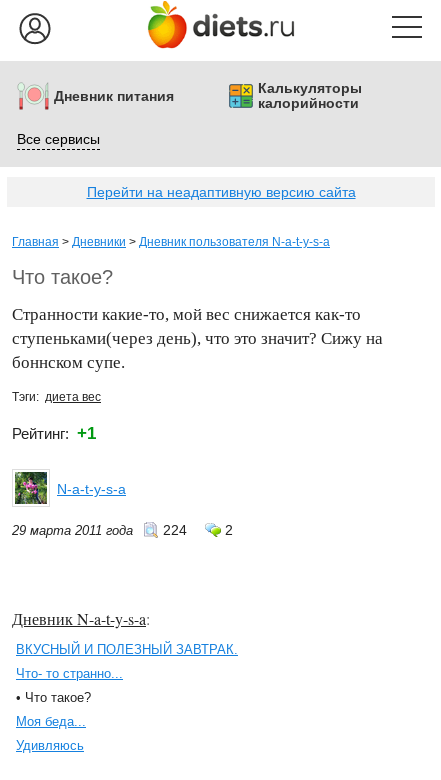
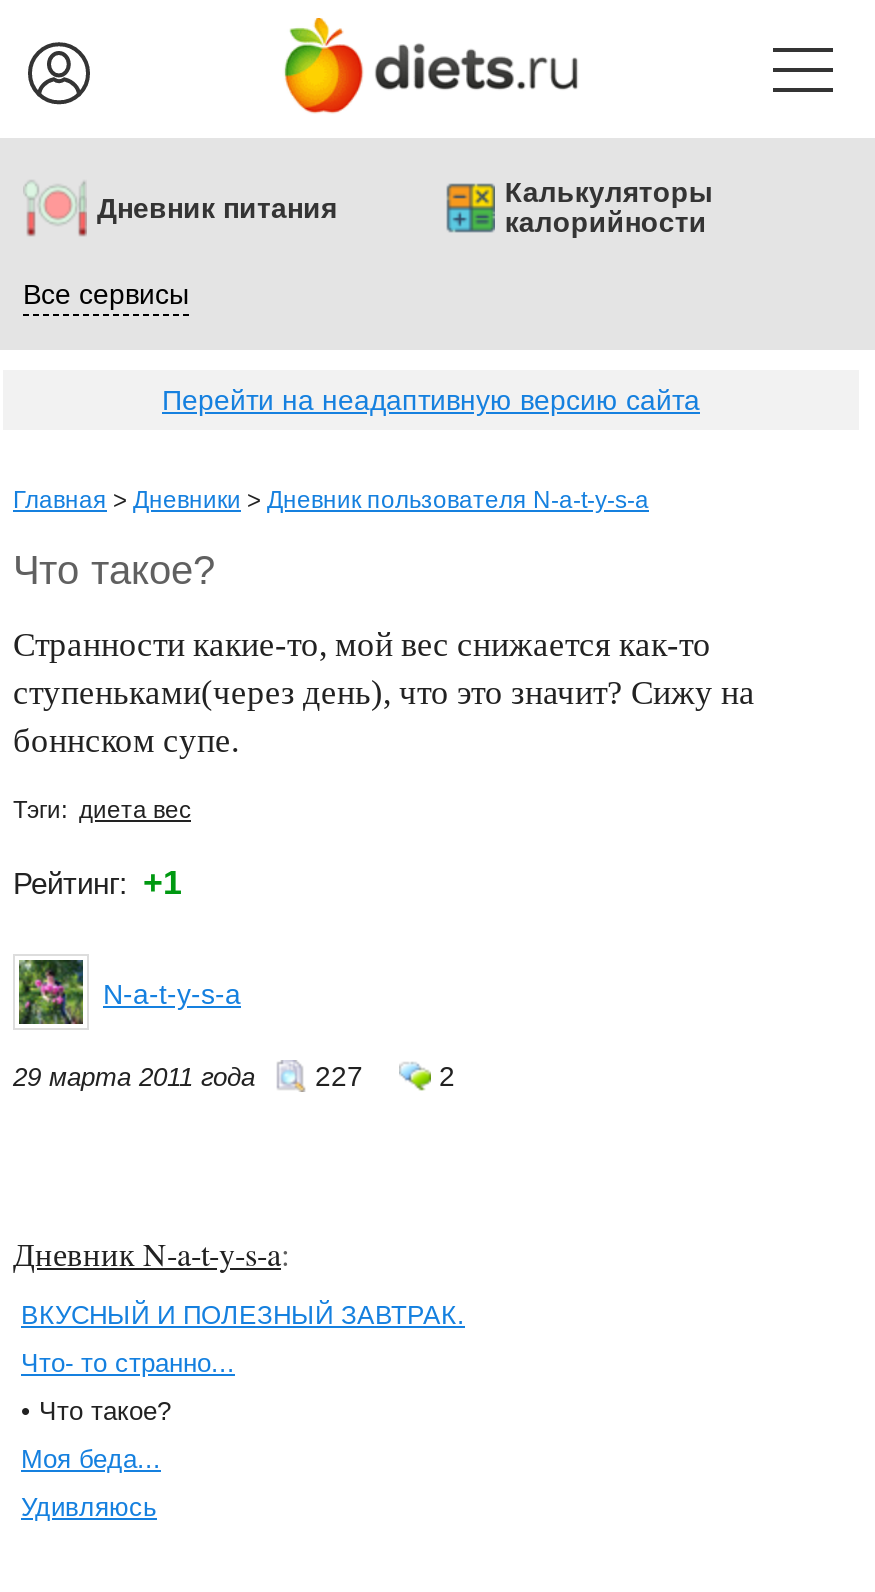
[12,522,187,538] 29 марта 2011 года 224 -> [13,1060,363,1092] 29 марта 2011 года 227

